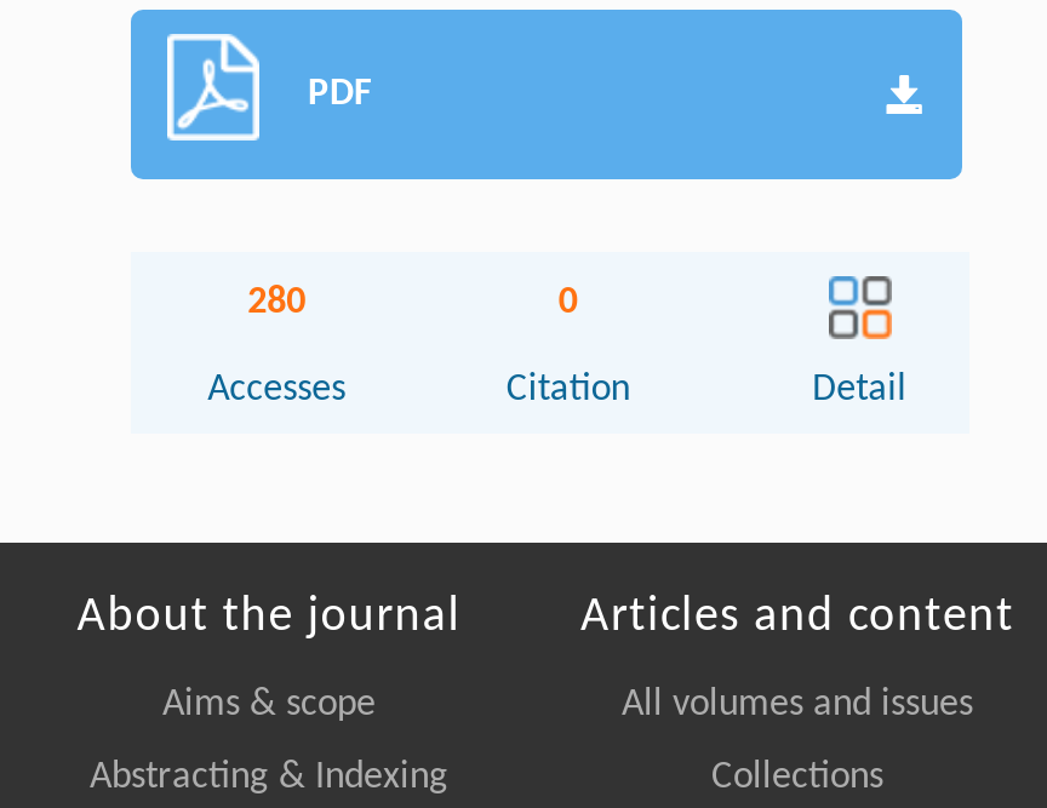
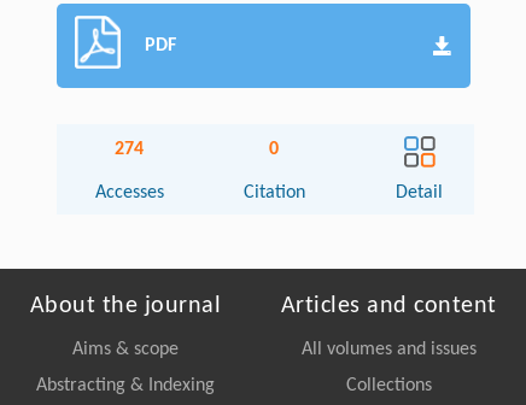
[247,283,306,322] 280 -> [115,140,144,159] 274

